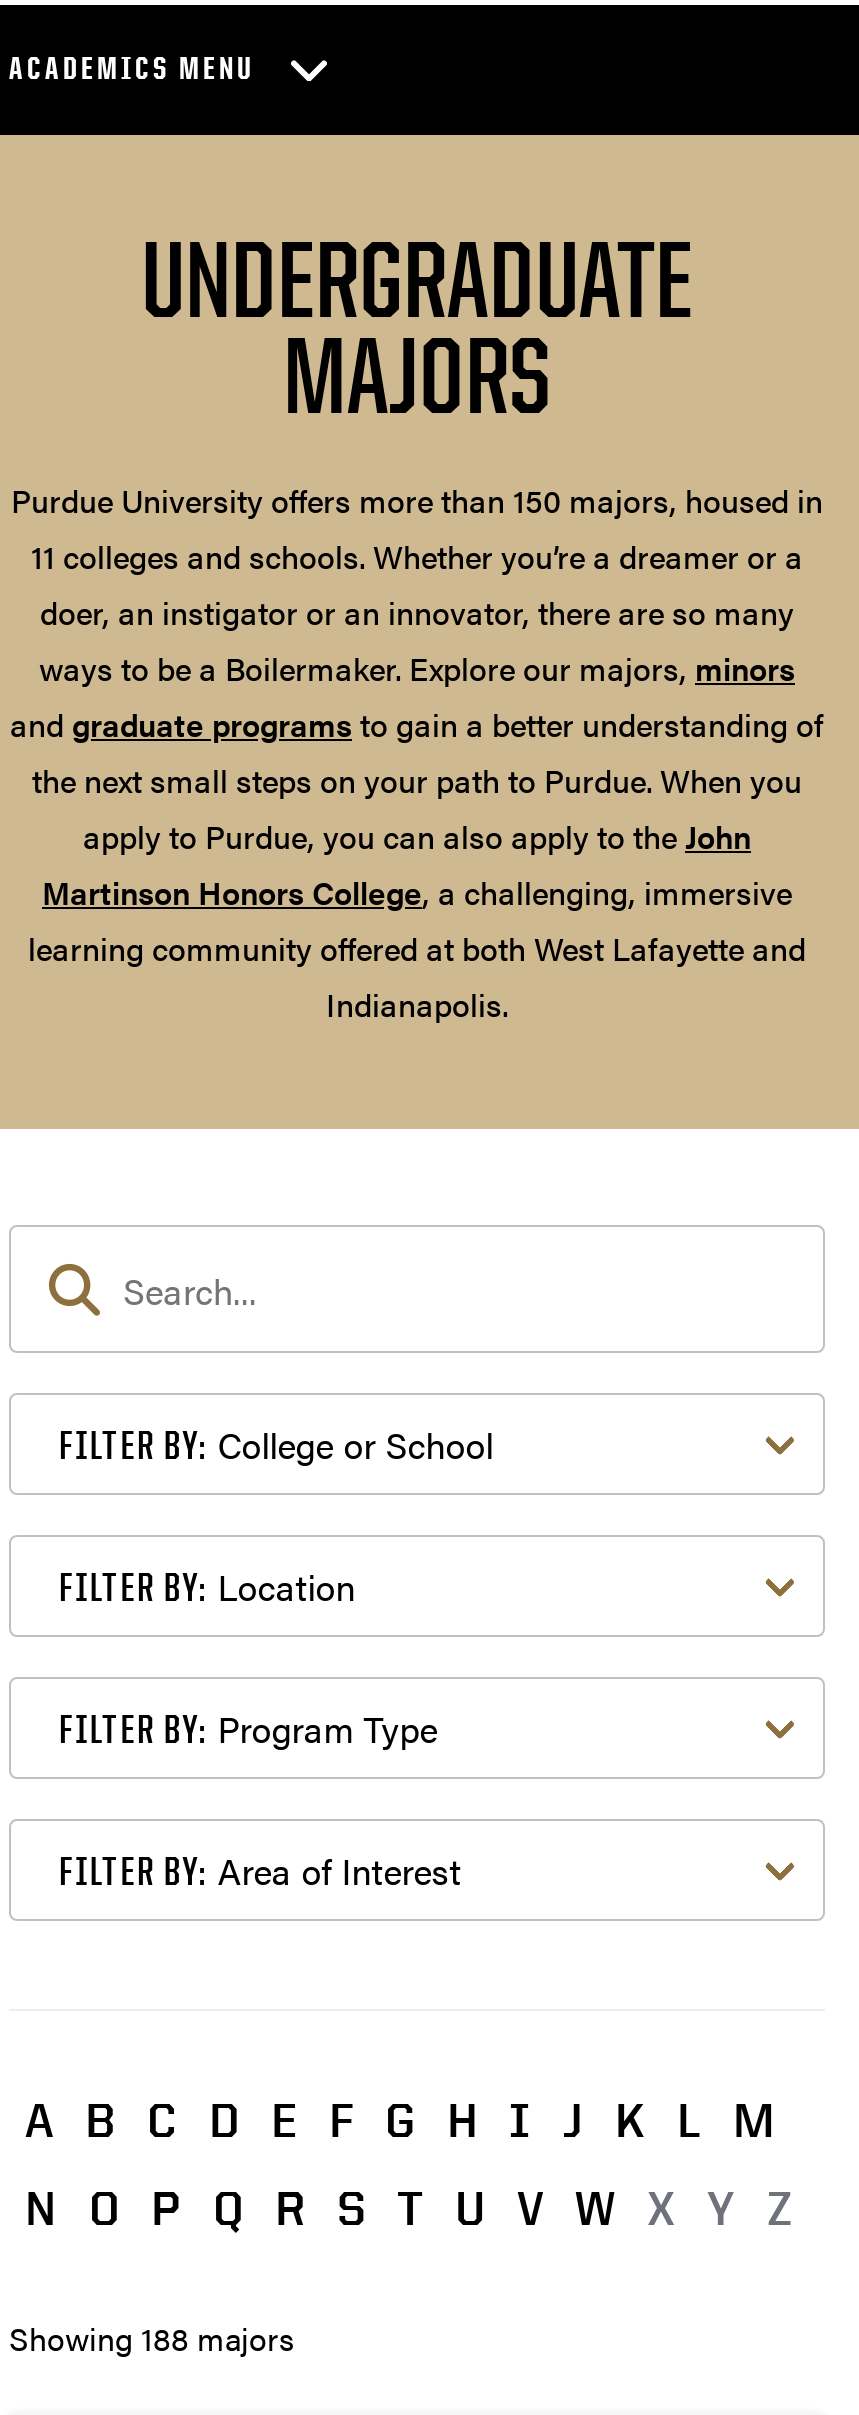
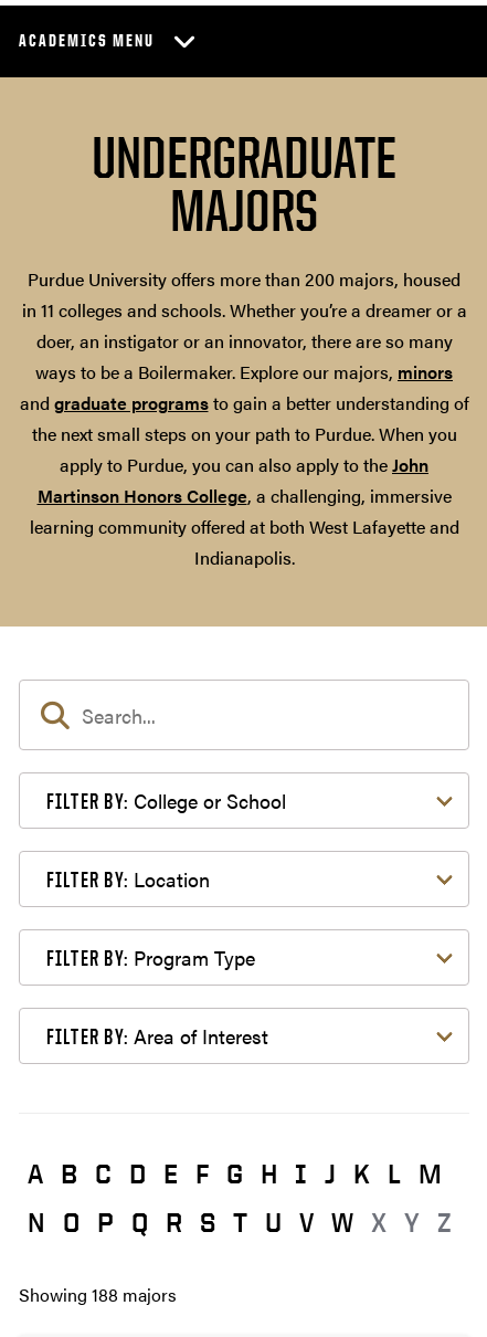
[11,477,823,579] Purdue University offers more than 150 majors, housed in | 11 colleges and schools. Whether you’re a dreamer or a -> [22,267,467,323] Purdue University offers more than 200 majors, housed | in 11 colleges and schools. Whether you’re a dreamer or a

